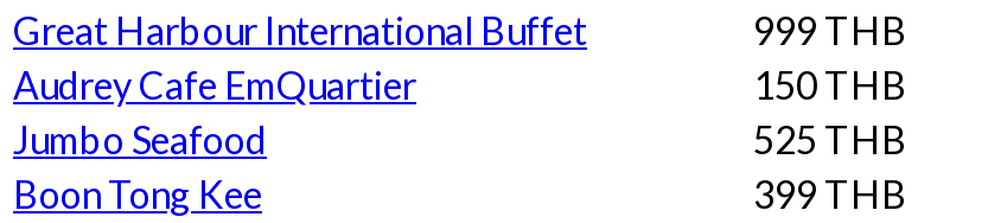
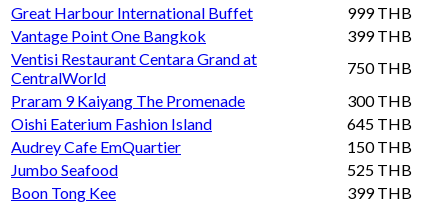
none -> [11,25,412,86] Vantage Point One Bangkok | 399 THB | Ventisi Restaurant Centara Grand at | CentralWorld
none -> [11,57,412,132] 750 THB | Praram 9 Kaiyang The Promenade | 300 THB | Oishi Eaterium Fashion Island | 645 THB

